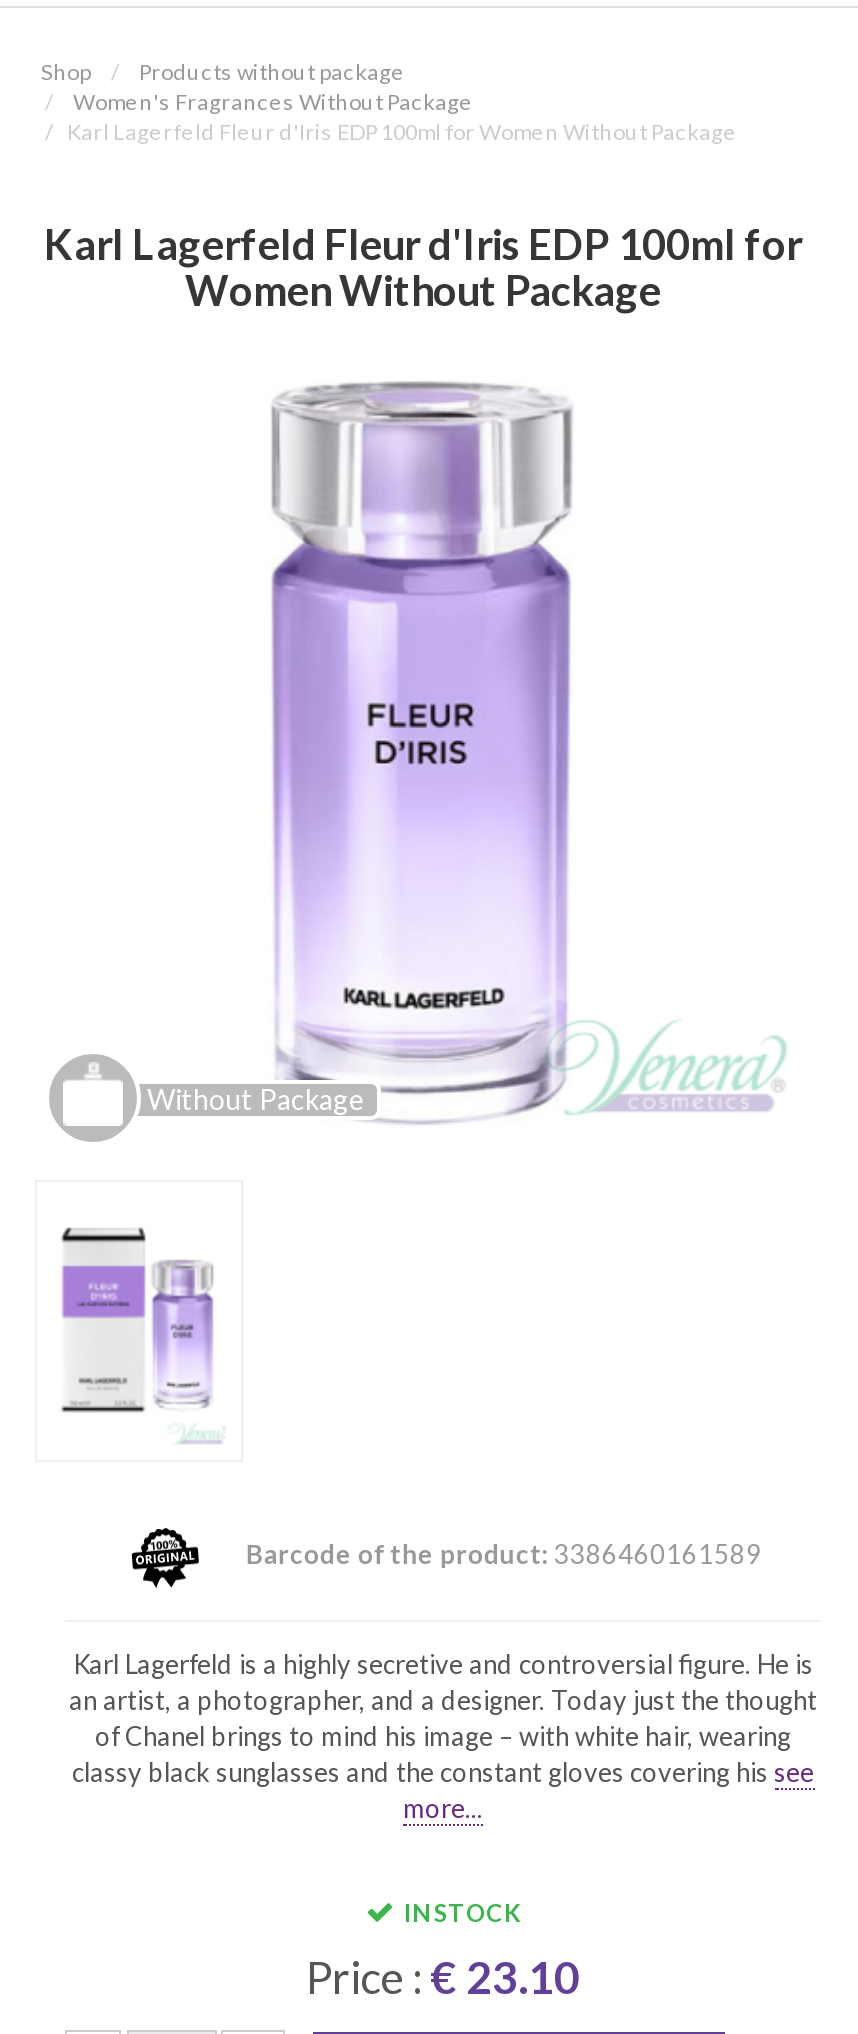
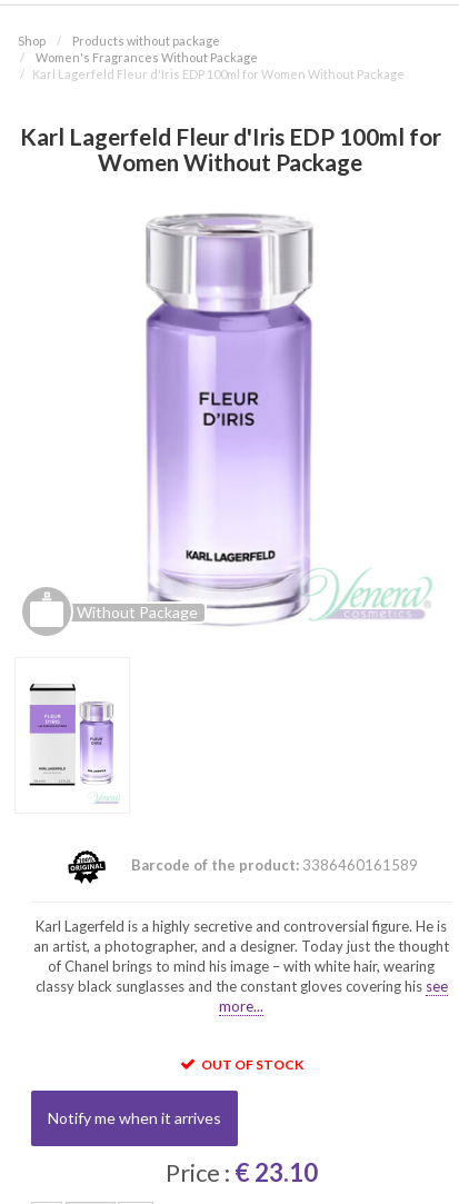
[404,1897,520,1927] IN STOCK -> [48,1056,303,1127] OUT OF STOCK | Notify me when it arrives

